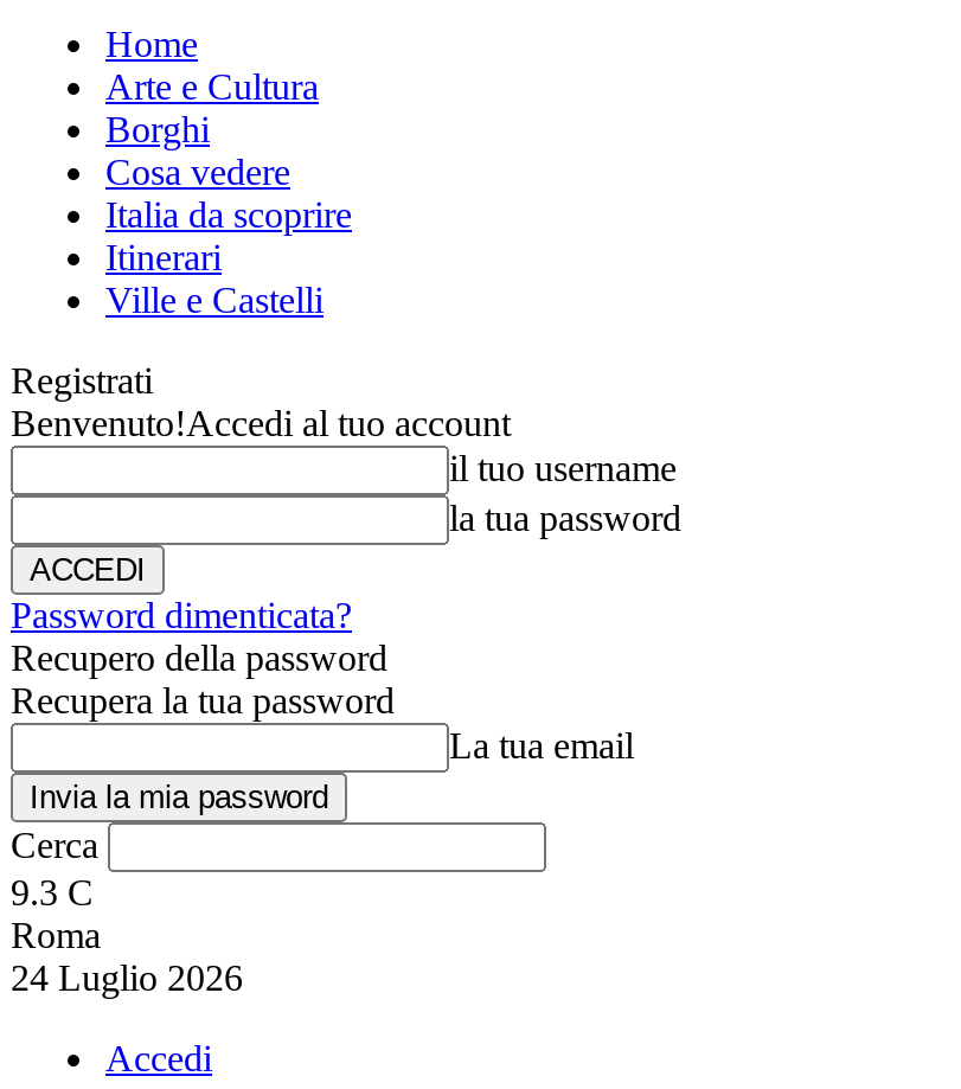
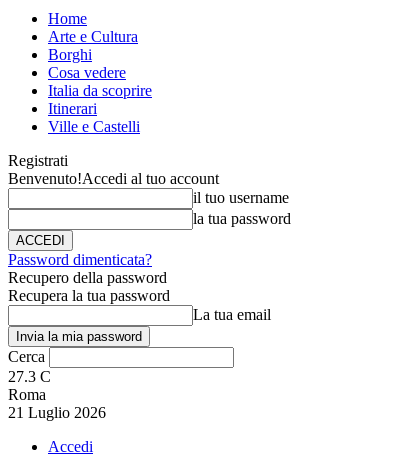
[11,872,94,912] 9.3 C -> [8,368,51,385] 27.3 C
[11,957,243,998] 24 Luglio 2026 -> [8,404,106,421] 21 Luglio 2026

